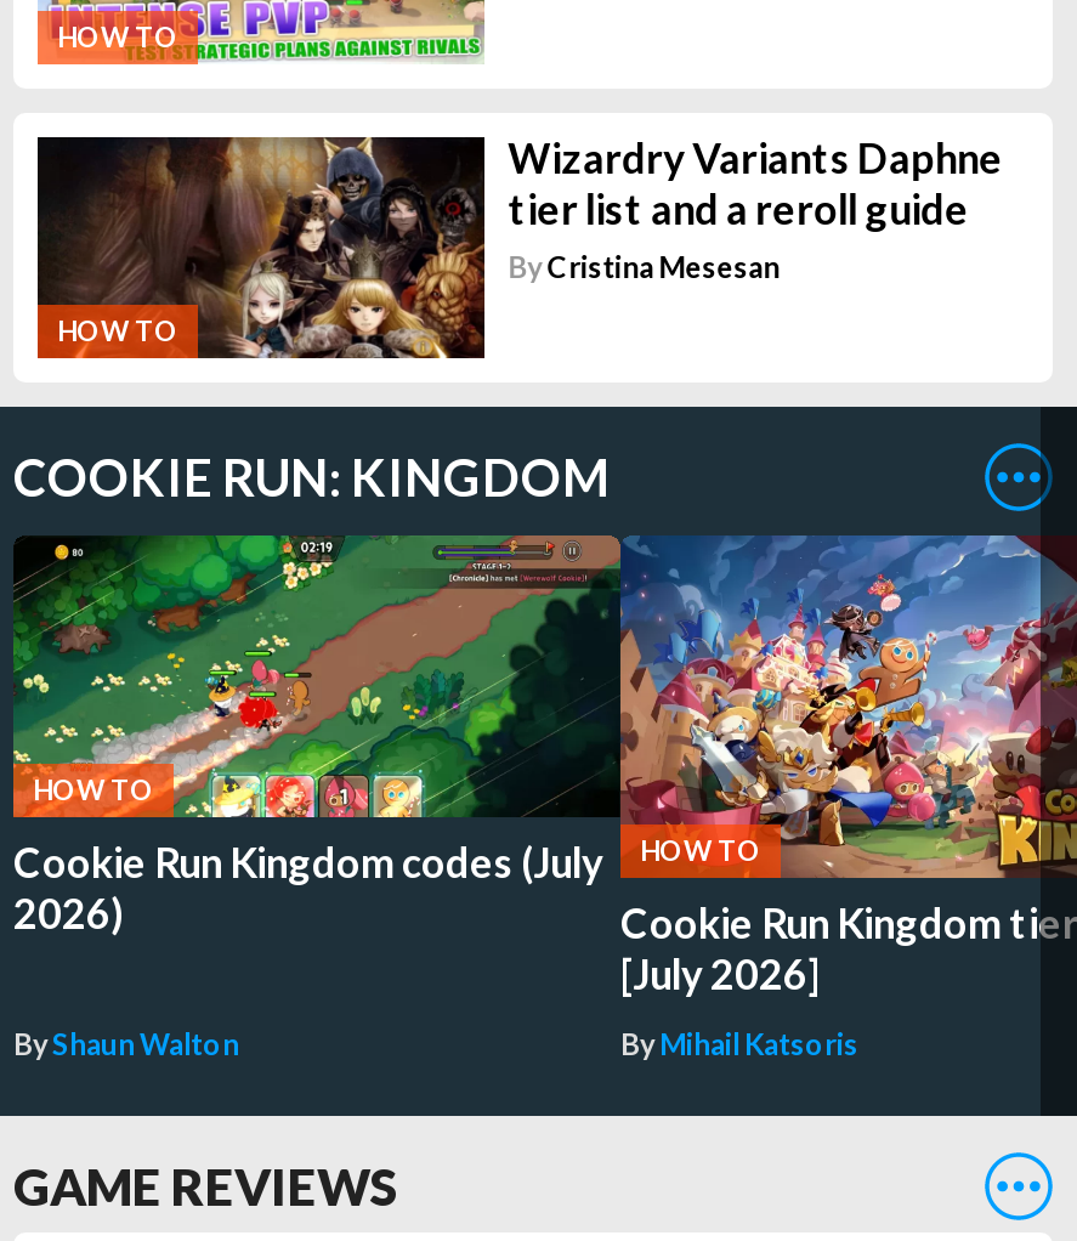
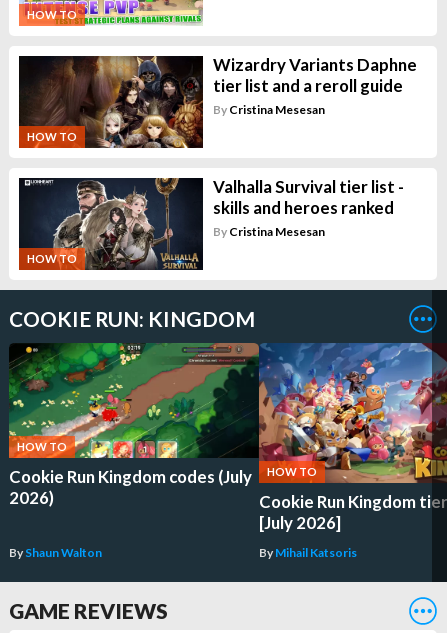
none -> [21,177,203,271] [image] | HOW TO
none -> [213,176,404,239] Valhalla Survival tier list - | skills and heroes ranked | ByCristina Mesesan

